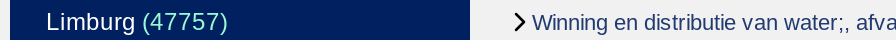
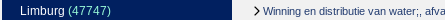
[46,8,228,36] Limburg (47757) -> [20,4,111,18] Limburg (47747)

